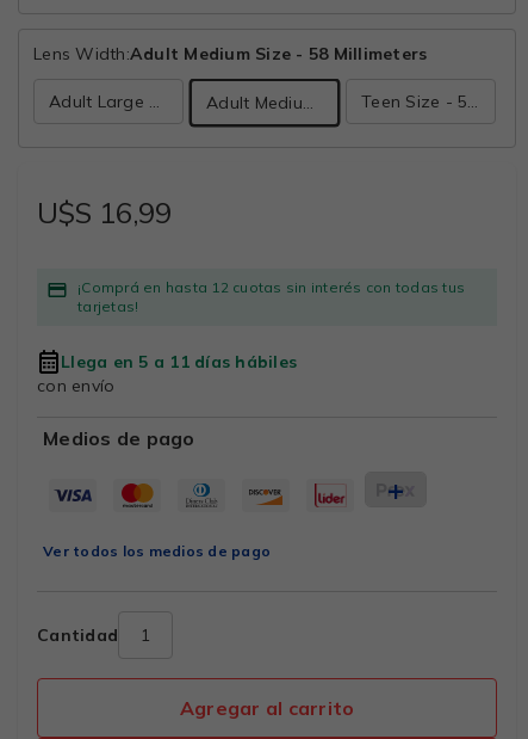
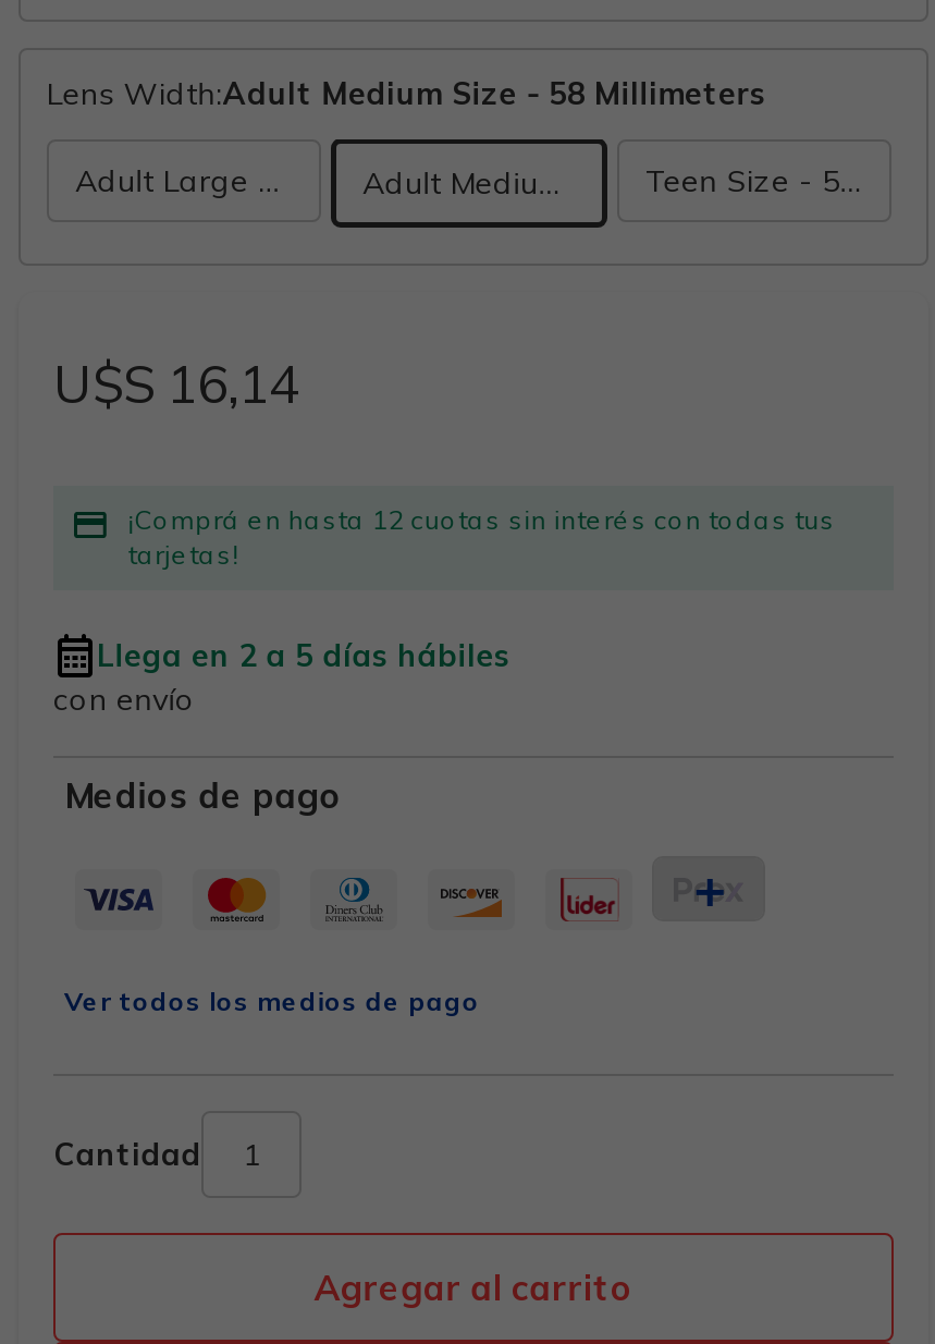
[37,195,172,230] U$S 16,99 -> [53,351,299,416] U$S 16,14
[61,351,297,372] Llega en 5 a 11 días hábiles -> [97,636,510,675] Llega en 2 a 5 días hábiles

